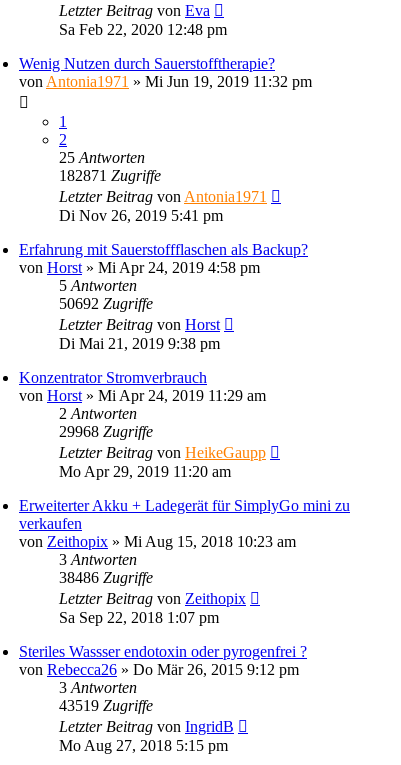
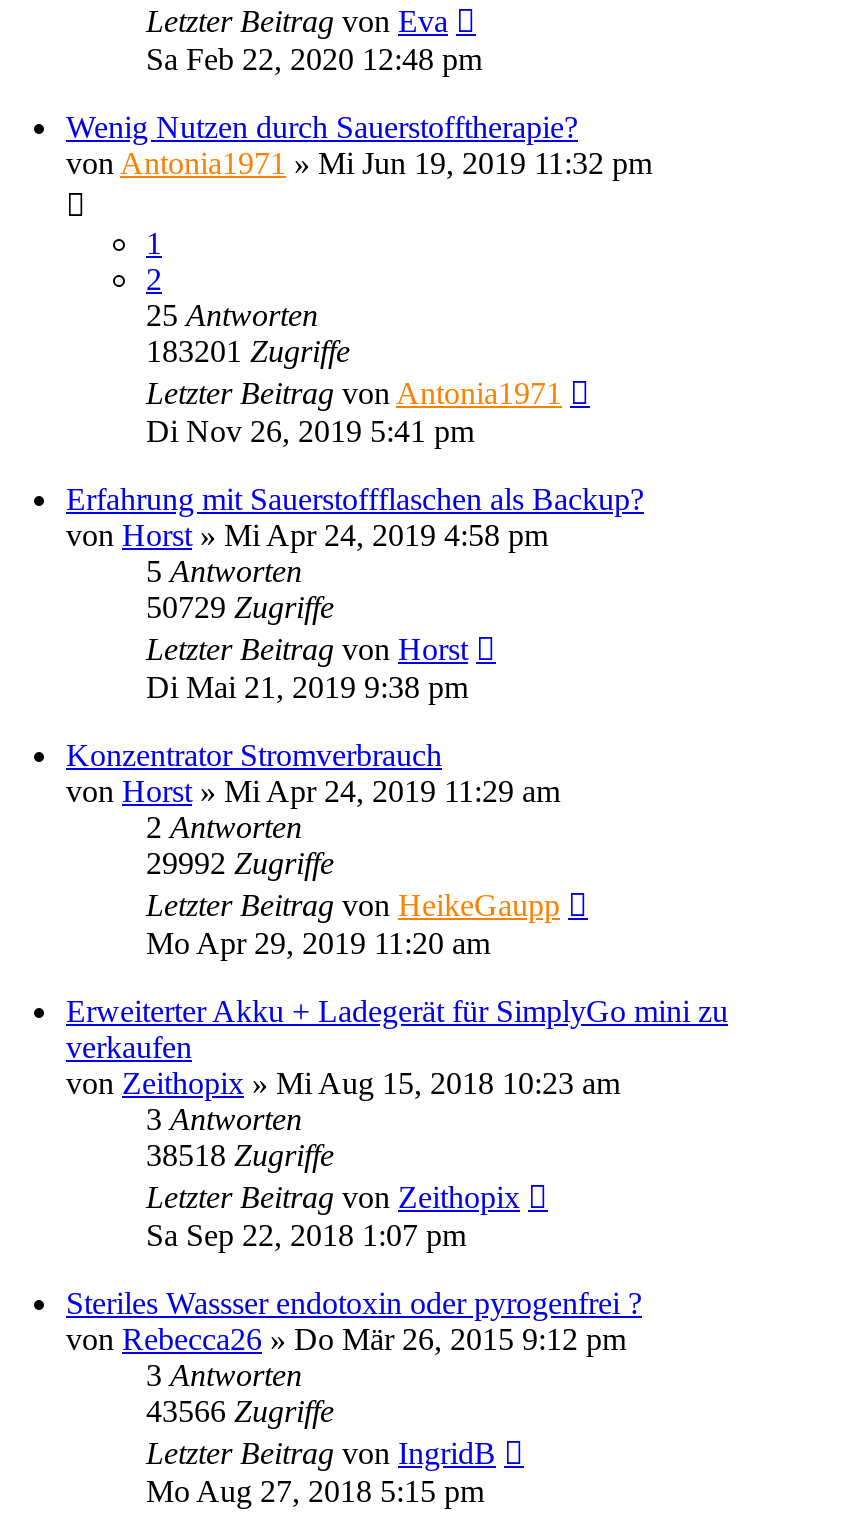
[59,167,161,184] 182871 Zugriffe -> [146,334,350,368] 183201 Zugriffe
[59,295,153,312] 50692 Zugriffe -> [146,590,334,624] 50729 Zugriffe
[59,423,153,440] 29968 Zugriffe -> [146,846,334,880] 29992 Zugriffe
[59,569,153,586] 38486 Zugriffe -> [146,1138,334,1172] 38518 Zugriffe
[59,697,153,714] 43519 Zugriffe -> [146,1394,334,1428] 43566 Zugriffe

